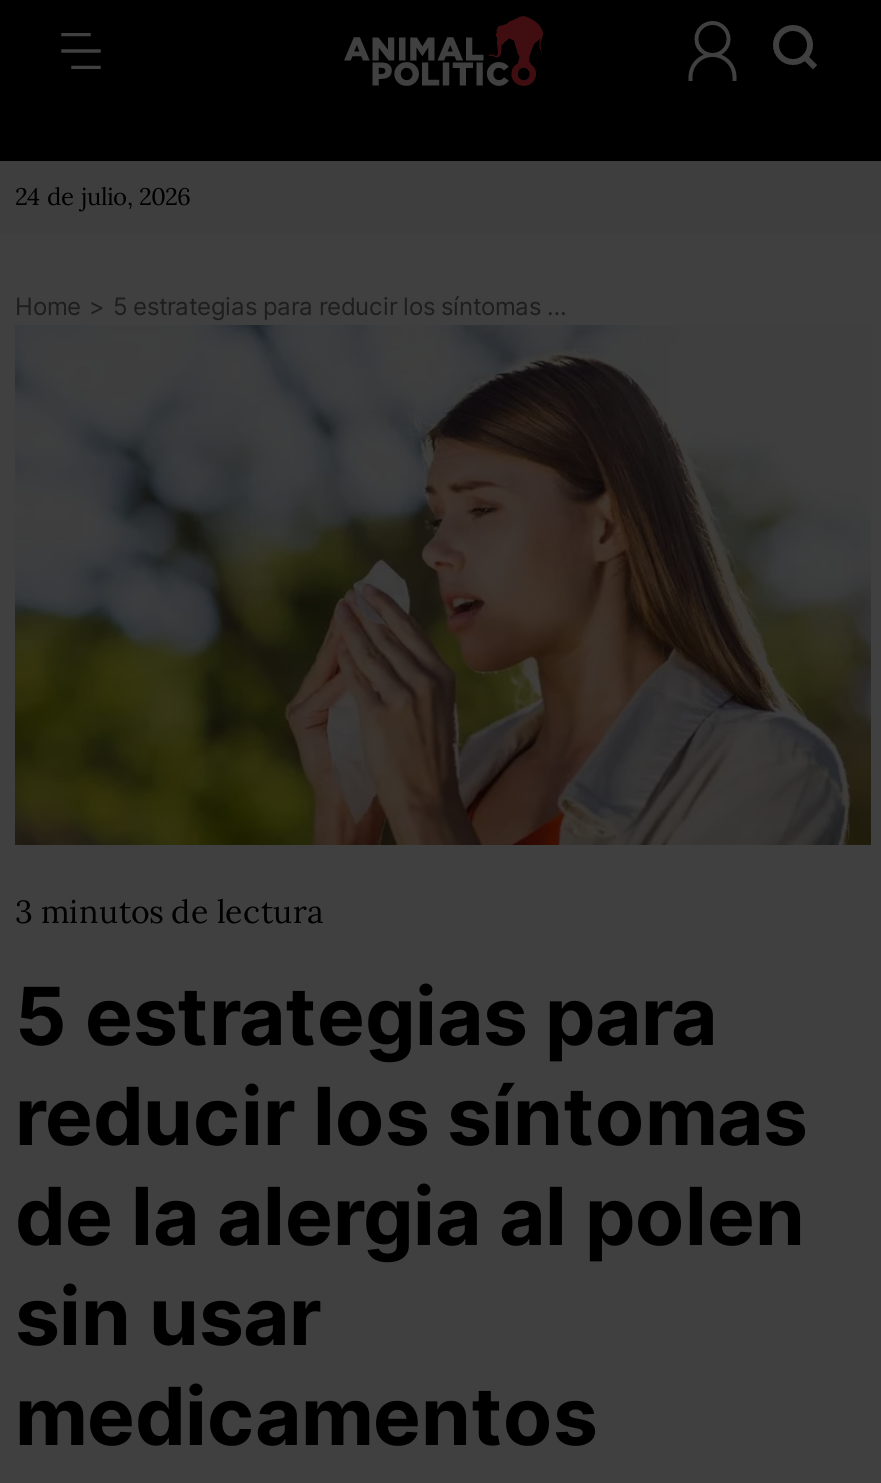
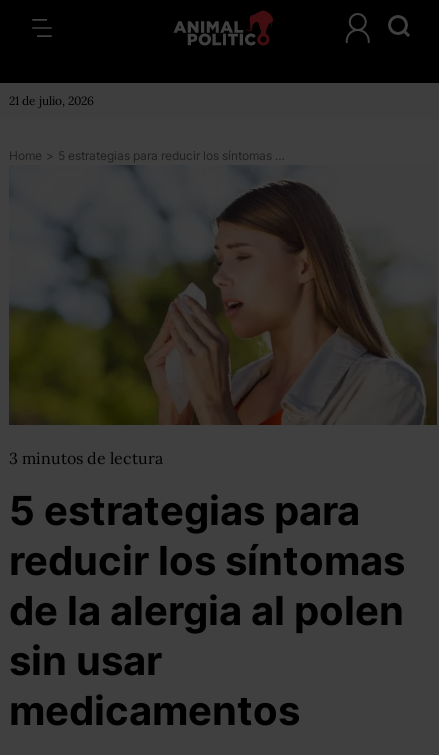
[15,181,191,211] 24 de julio, 2026 -> [9,93,94,108] 21 de julio, 2026

